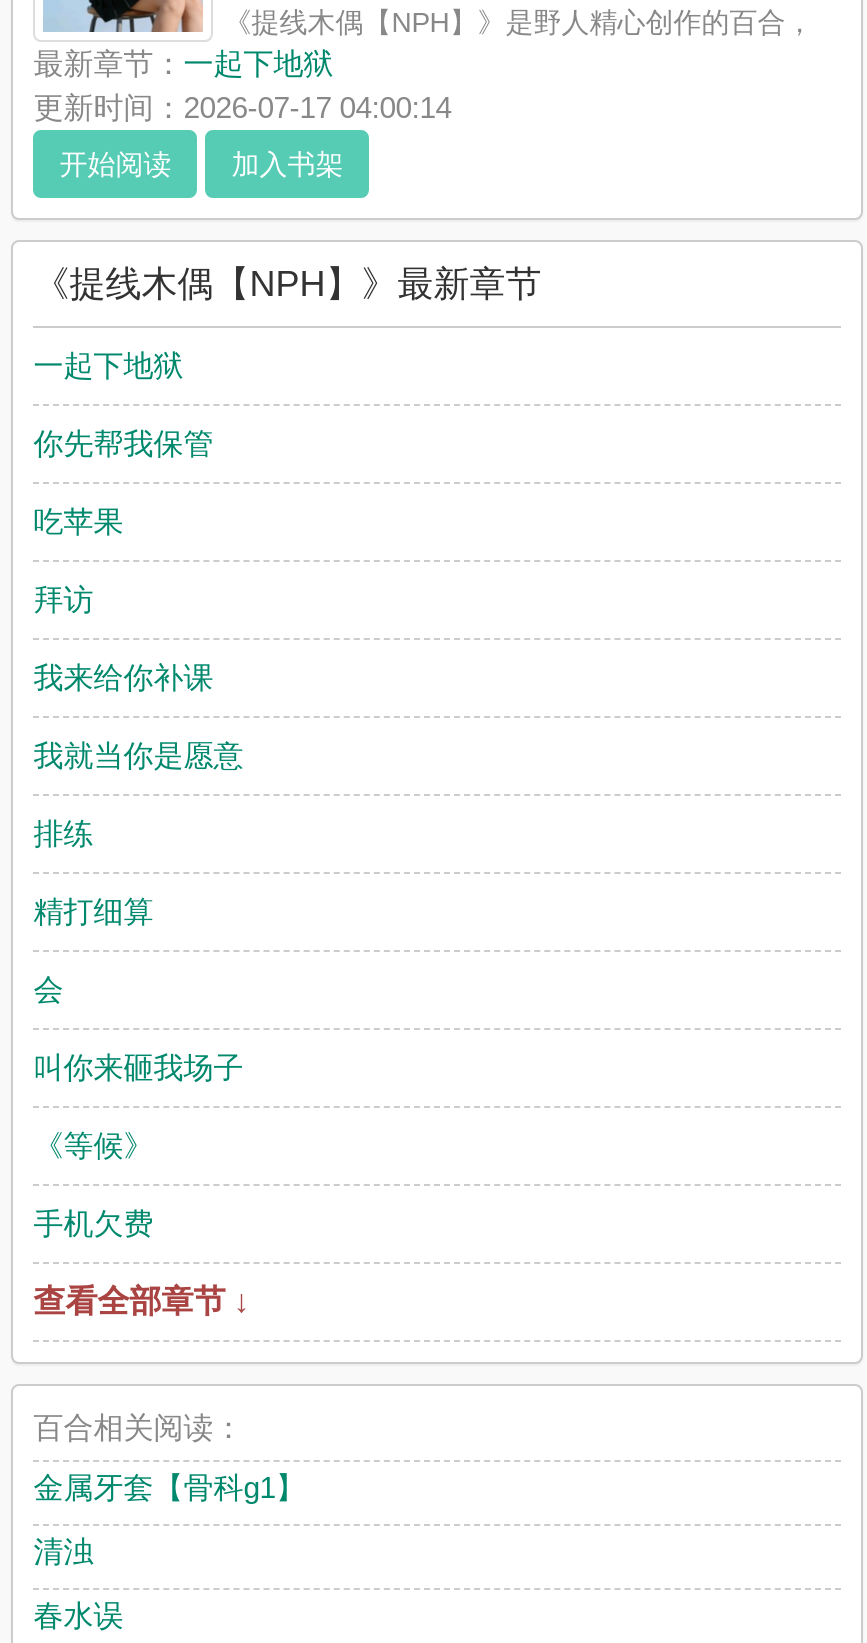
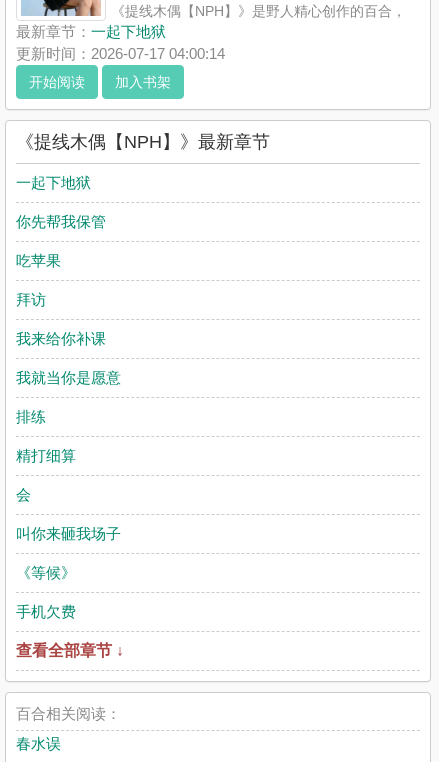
[33,1470,305,1568] 金属牙套【骨科g1】 | 清浊 -> none

